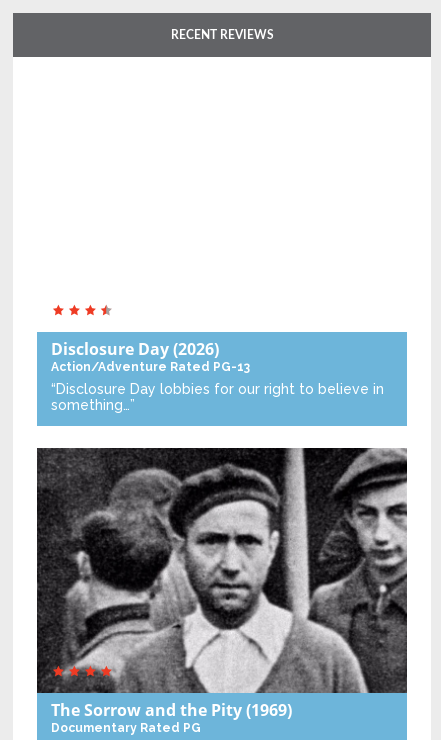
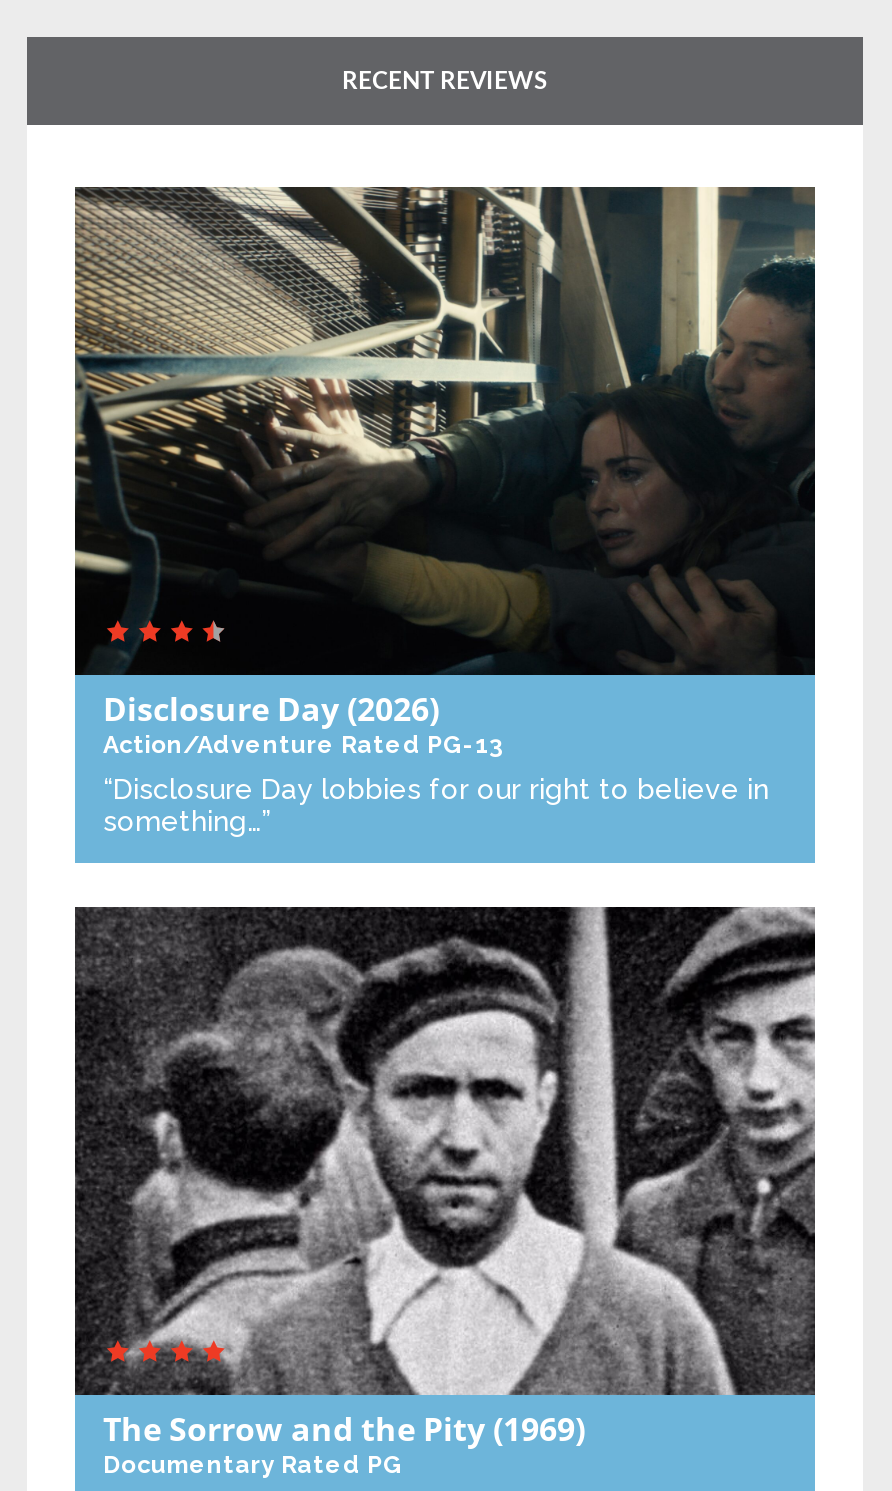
none -> [73,185,817,677] [image]

